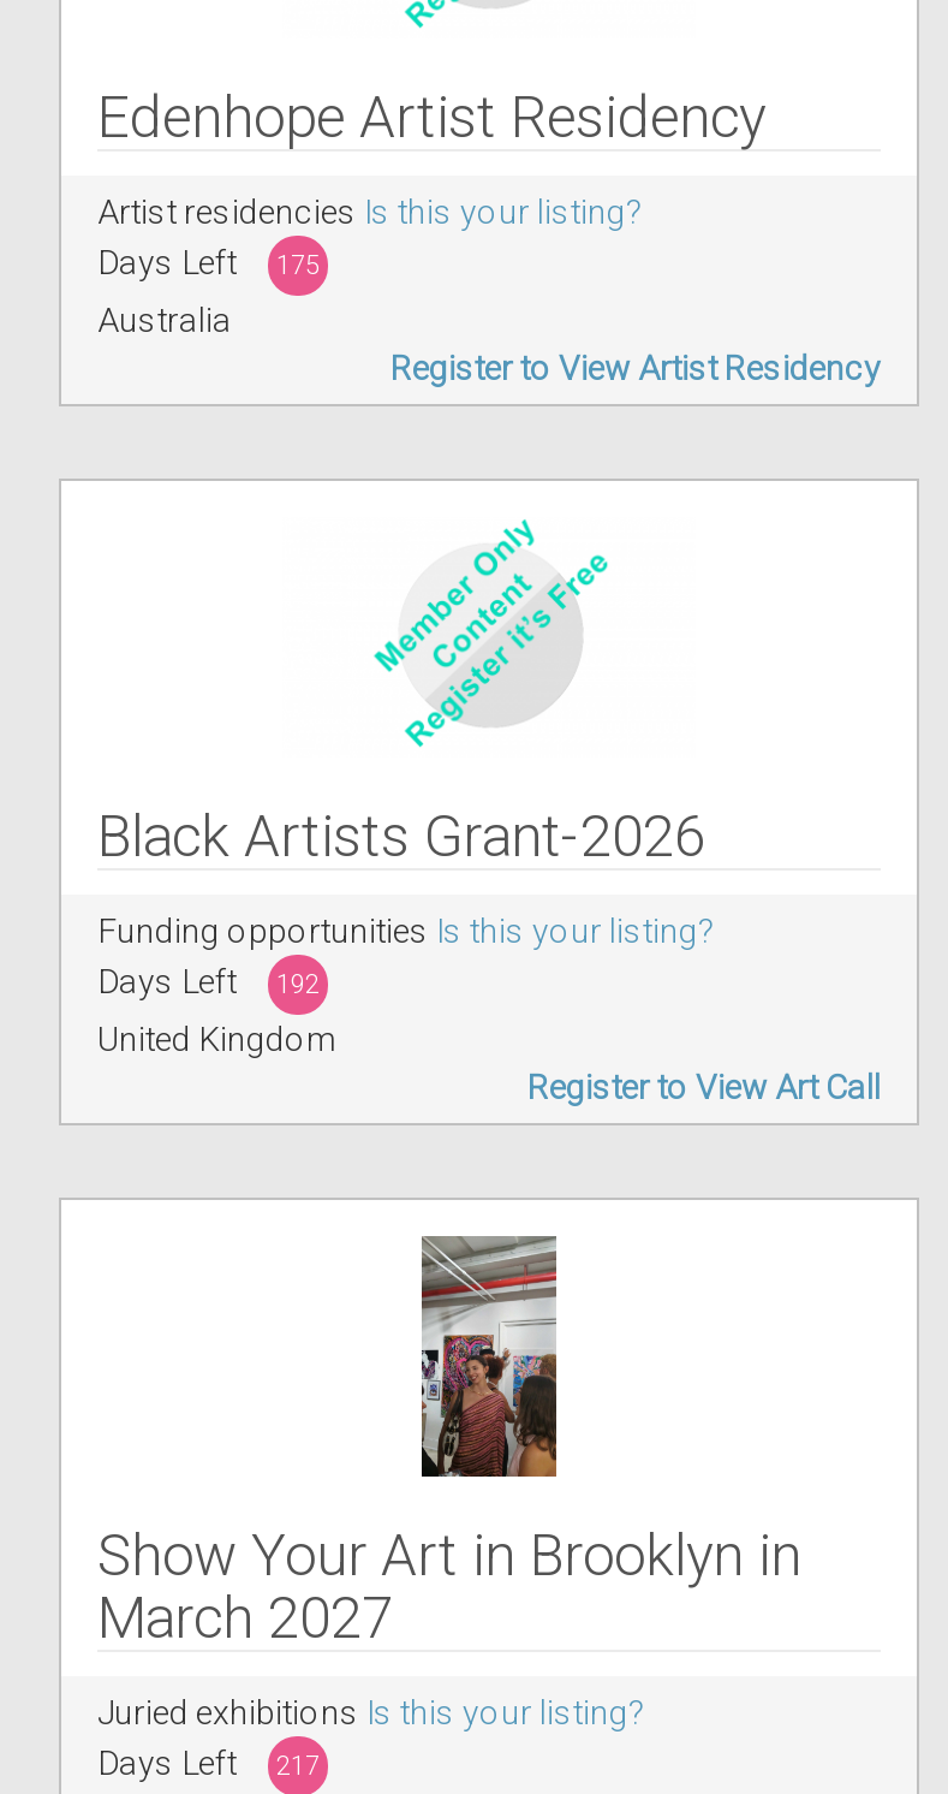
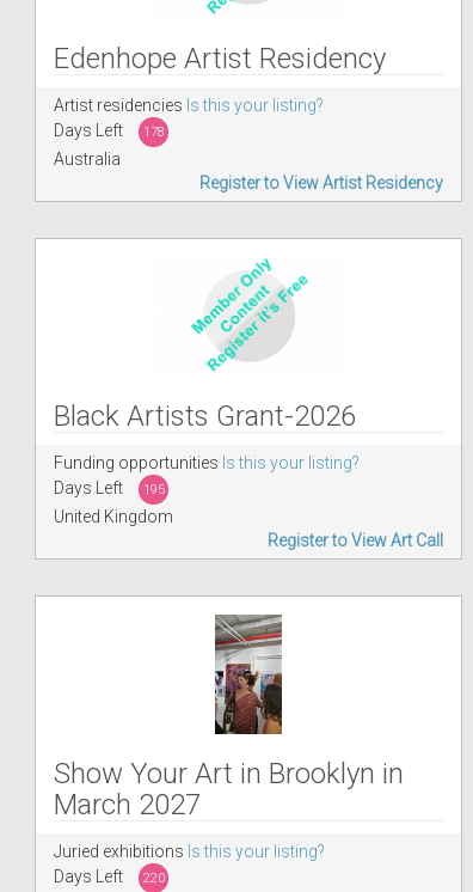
[97,243,320,281] Days Left 175 -> [54,121,164,140] Days Left 178
[97,962,320,1000] Days Left 192 -> [54,478,164,497] Days Left 195
[97,1743,320,1782] Days Left 217 -> [54,867,164,886] Days Left 220

